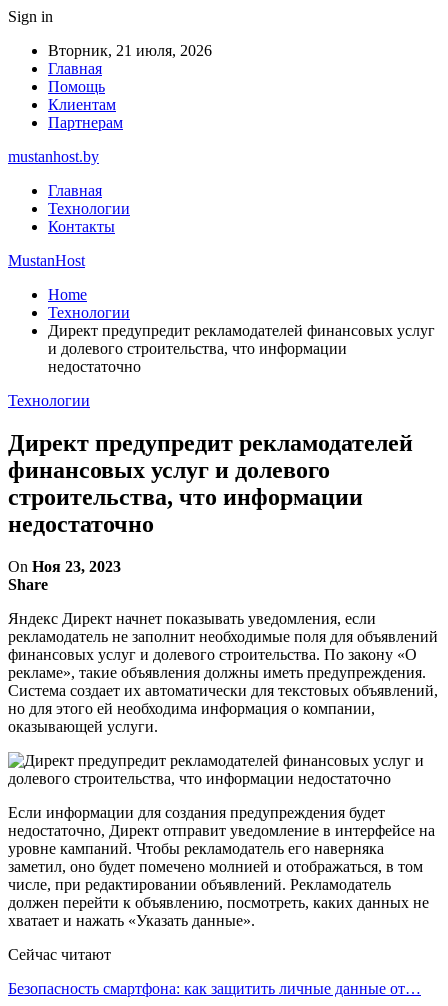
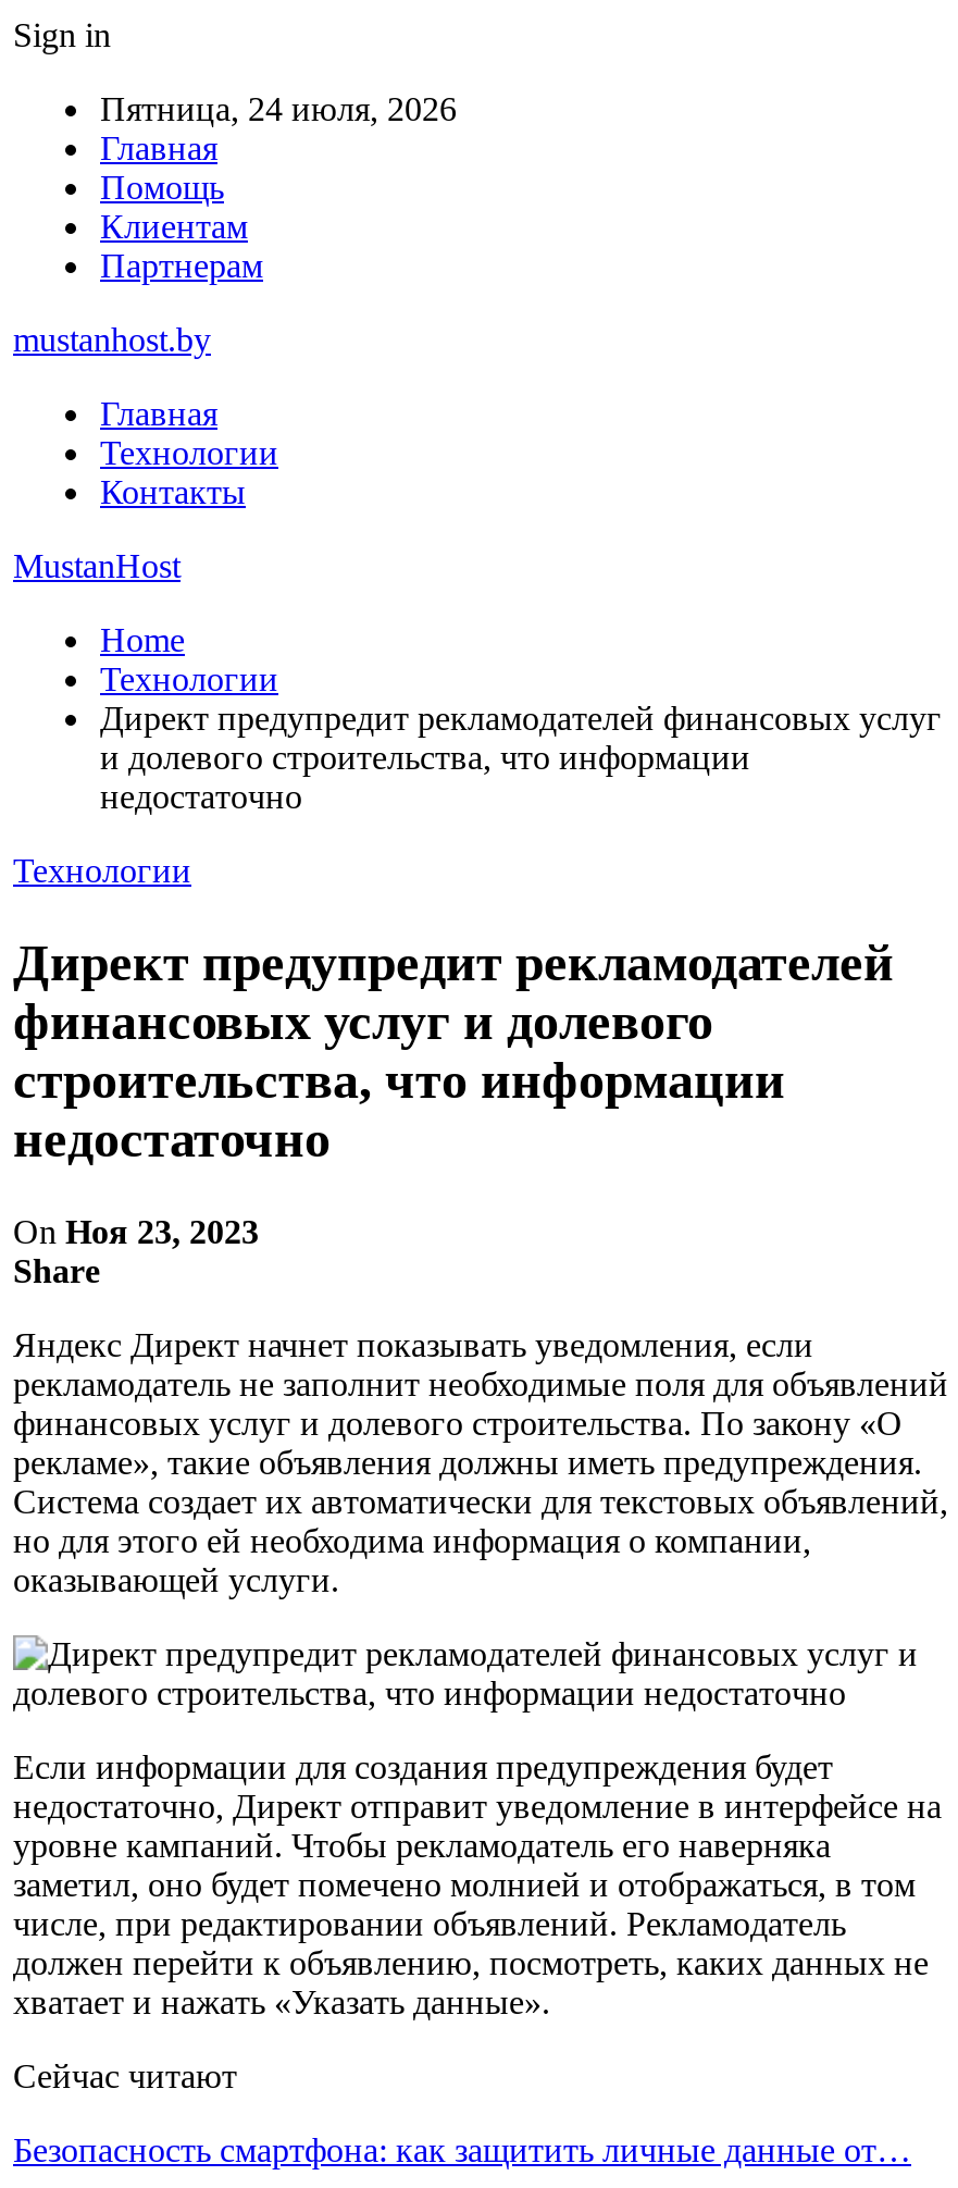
[48,42,212,59] Вторник, 21 июля, 2026 -> [100,90,457,127] Пятница, 24 июля, 2026

